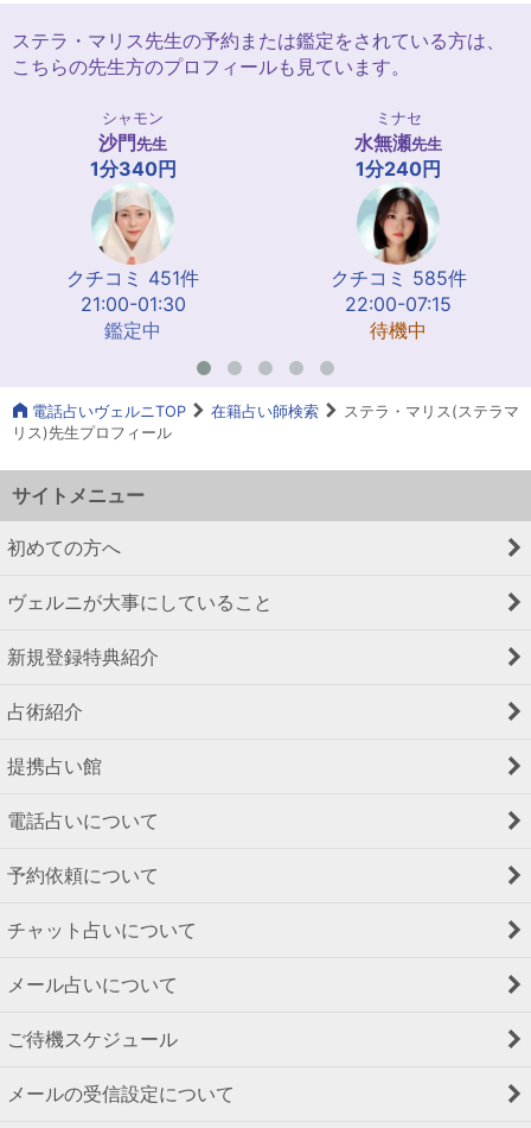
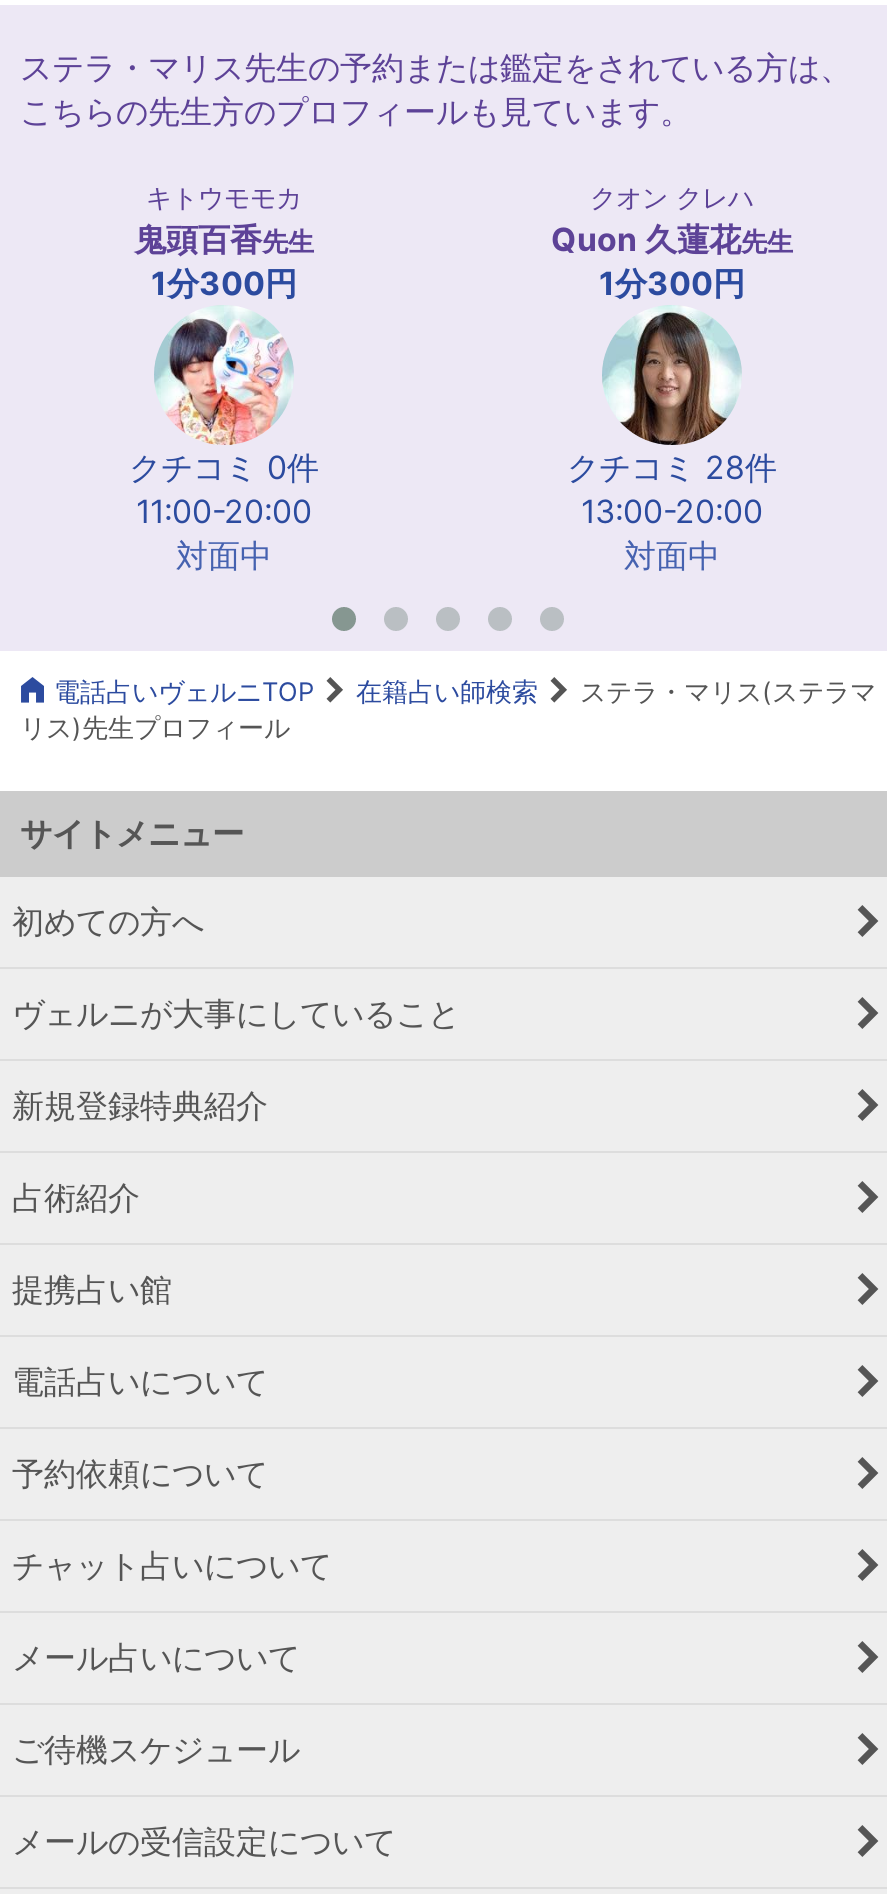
[89,109,176,180] シャモン | 沙門先生 | 1分340円 -> [134,183,314,303] キトウモモカ | 鬼頭百香先生 | 1分300円
[354,109,442,180] ミナセ | 水無瀬先生 | 1分240円 -> [551,183,793,303] クオン クレハ | Quon 久蓮花先生 | 1分300円
[66,189,199,342] [image] | クチコミ 451件 | 21:00-01:30 | 鑑定中 -> [129,317,319,575] [image] | クチコミ 0件 | 11:00-20:00 | 対面中
[330,189,466,342] [image] | クチコミ 585件 | 22:00-07:15 | 待機中 -> [567,317,777,575] [image] | クチコミ 28件 | 13:00-20:00 | 対面中

